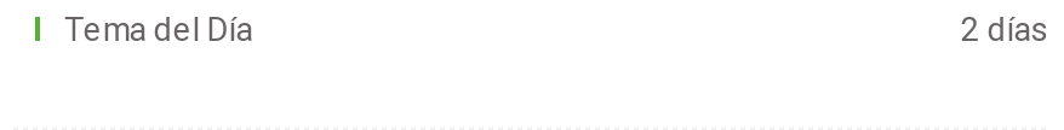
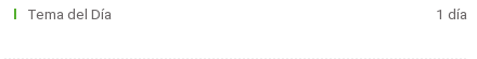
[961,12,1048,48] 2 días -> [436,6,467,22] 1 día

